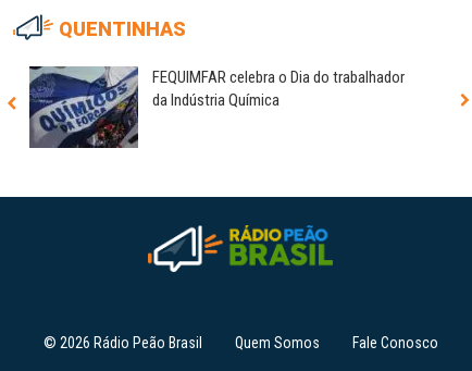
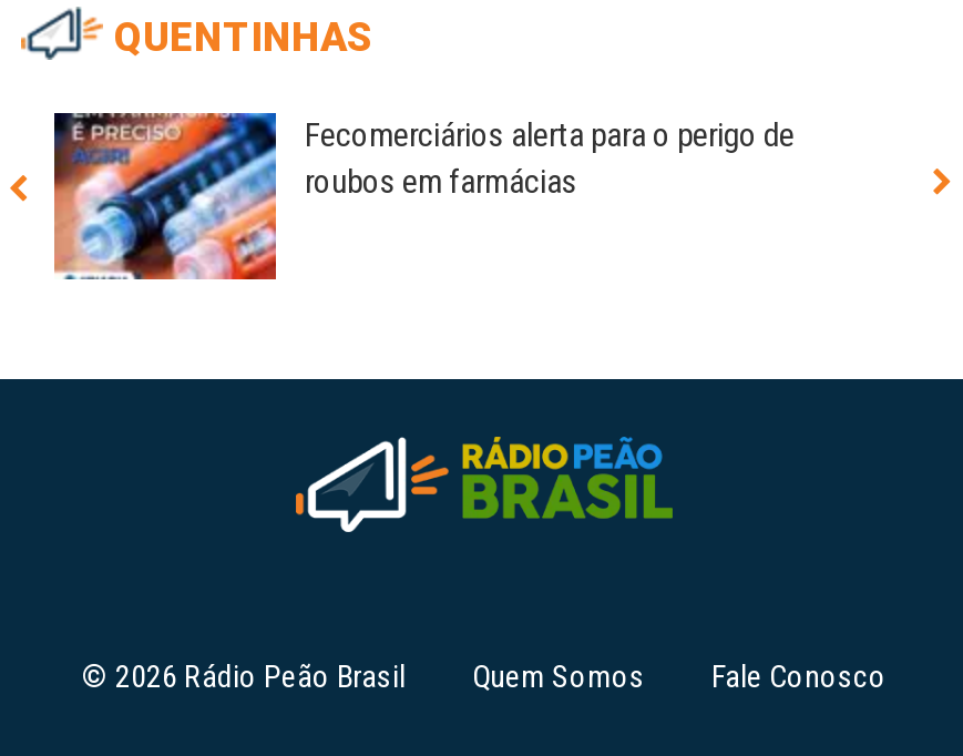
[28,66,405,149] [image] | FEQUIMFAR celebra o Dia do trabalhador | da Indústria Química -> [52,111,795,282] [image] | Fecomerciários alerta para o perigo de | roubos em farmácias

